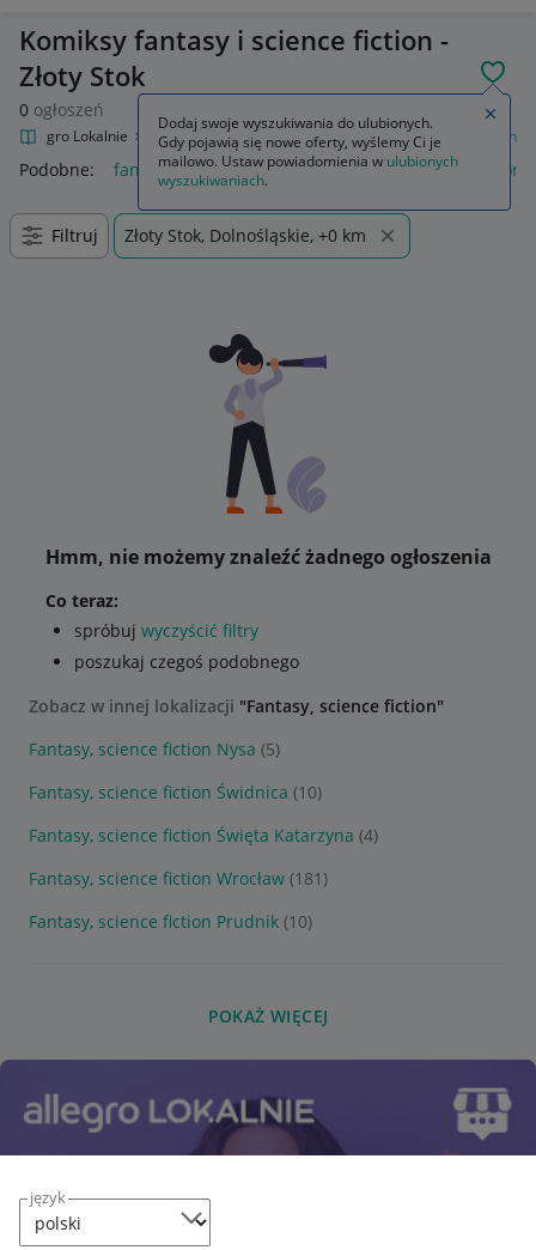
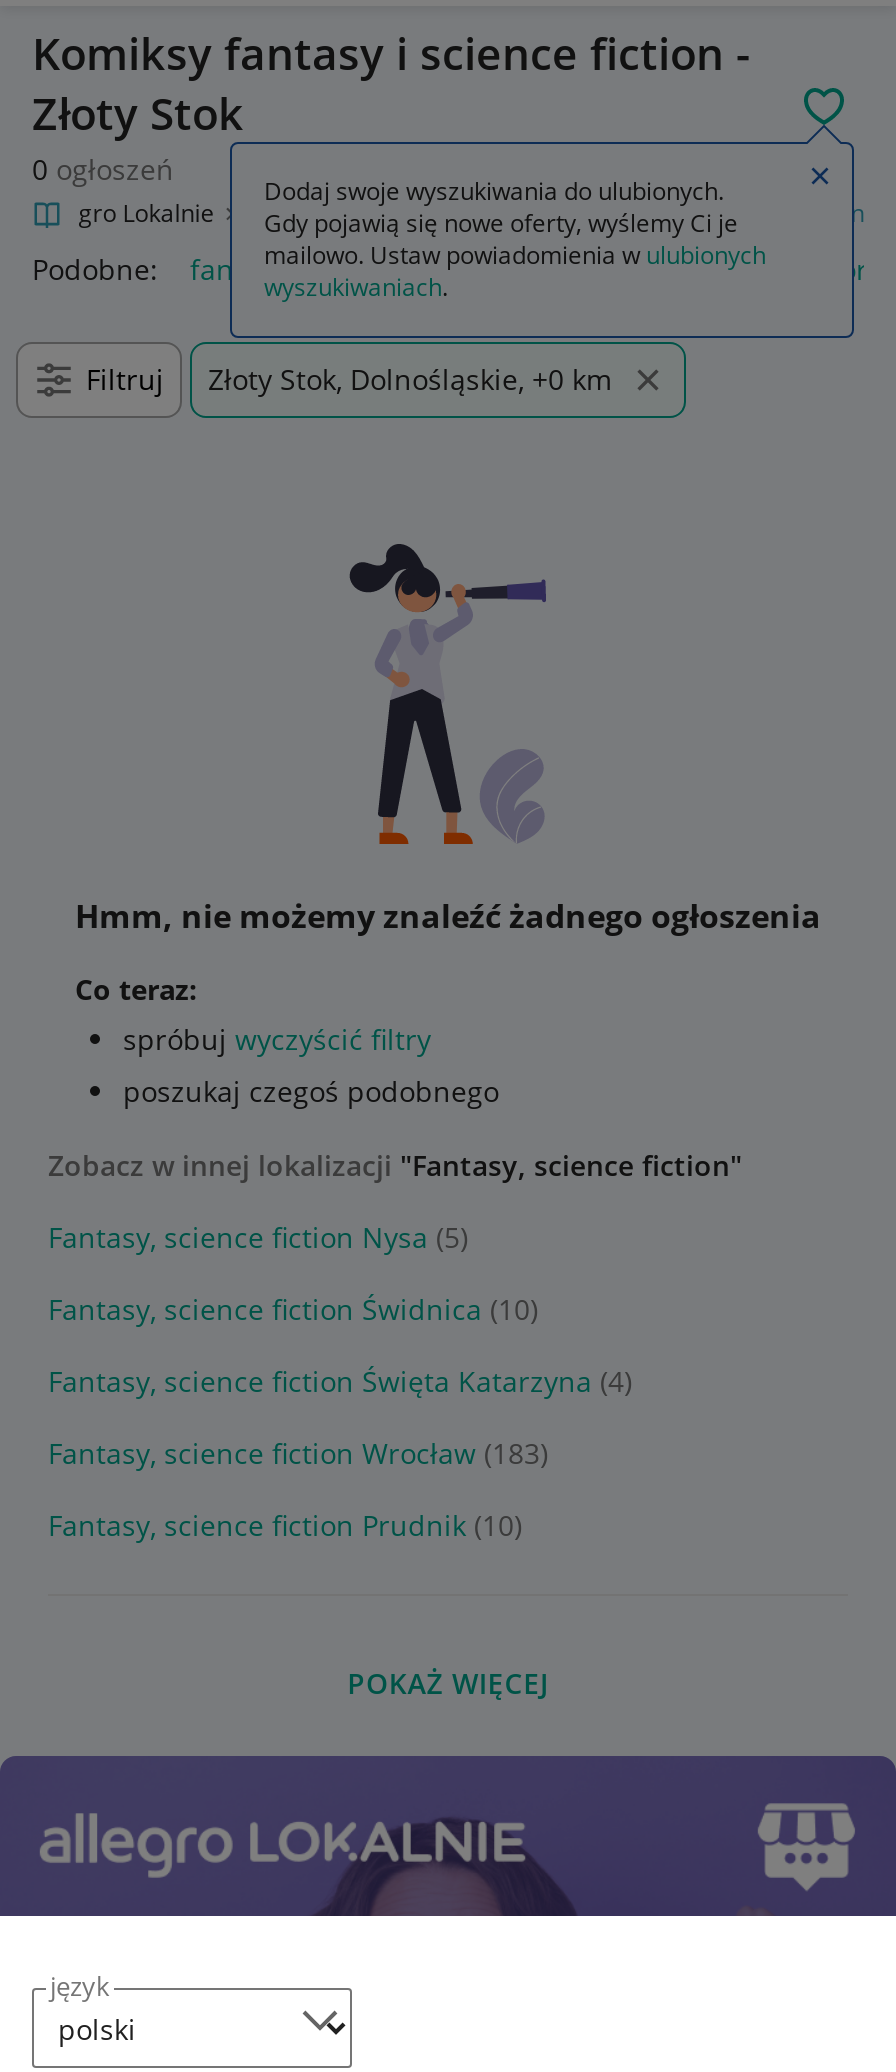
[29,867,328,890] Fantasy, science fiction Wrocław (181) -> [48,1434,548,1472] Fantasy, science fiction Wrocław (183)

